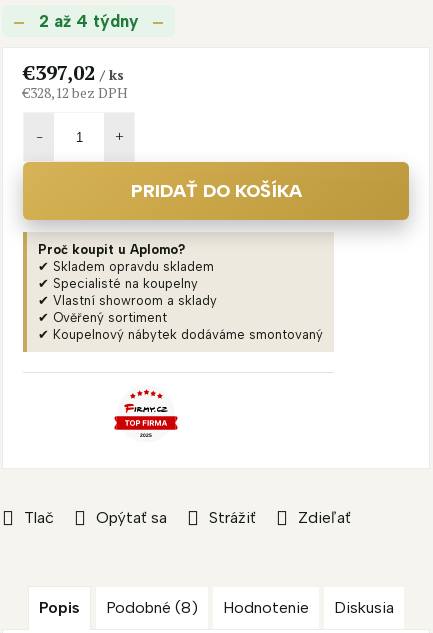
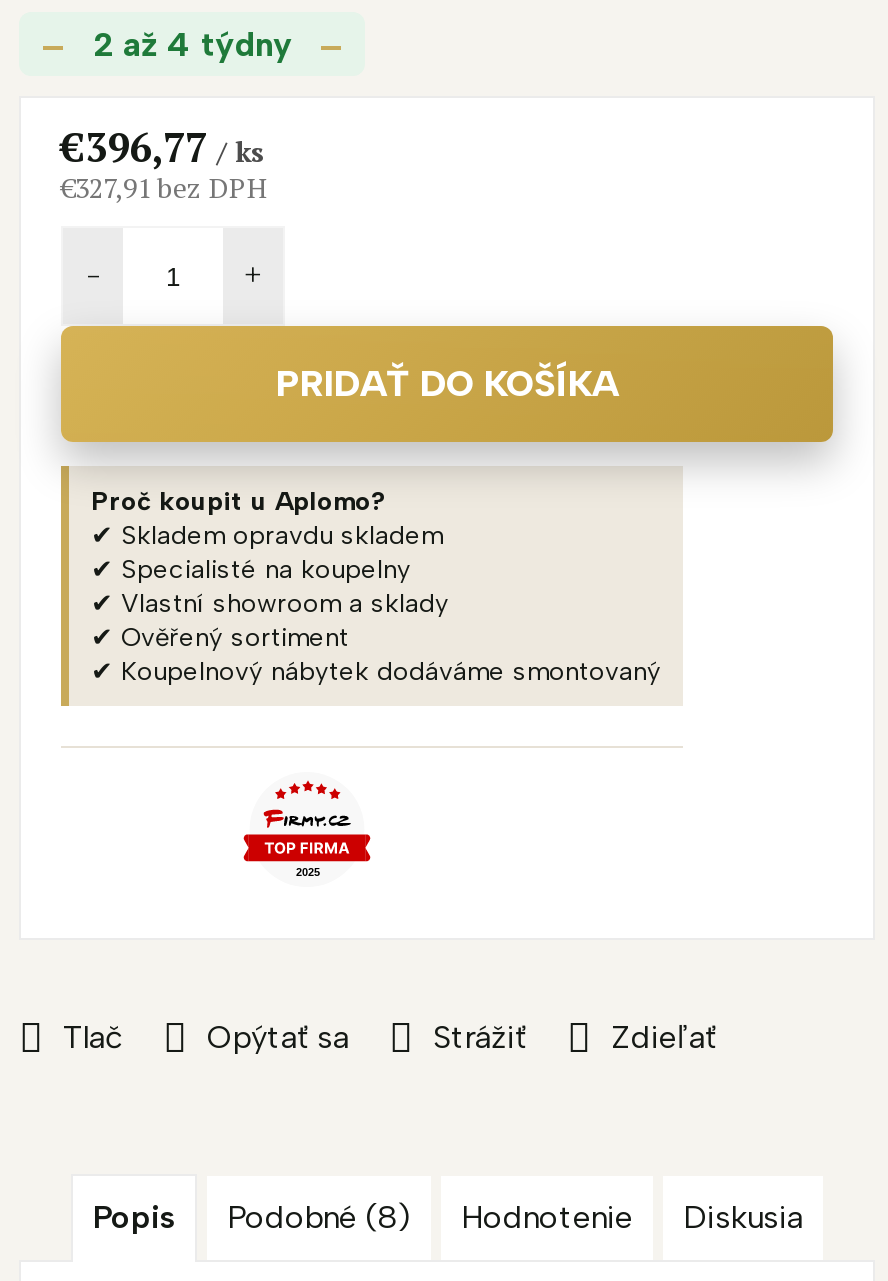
[23,59,124,86] €397,02 / ks -> [61,120,265,174] €396,77 / ks
[23,83,128,102] €328,12bez DPH -> [61,168,269,206] €327,91bez DPH

